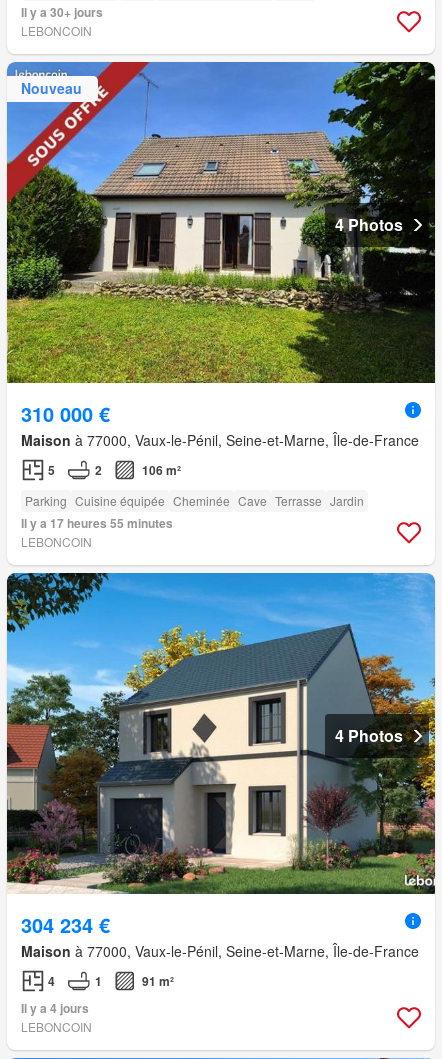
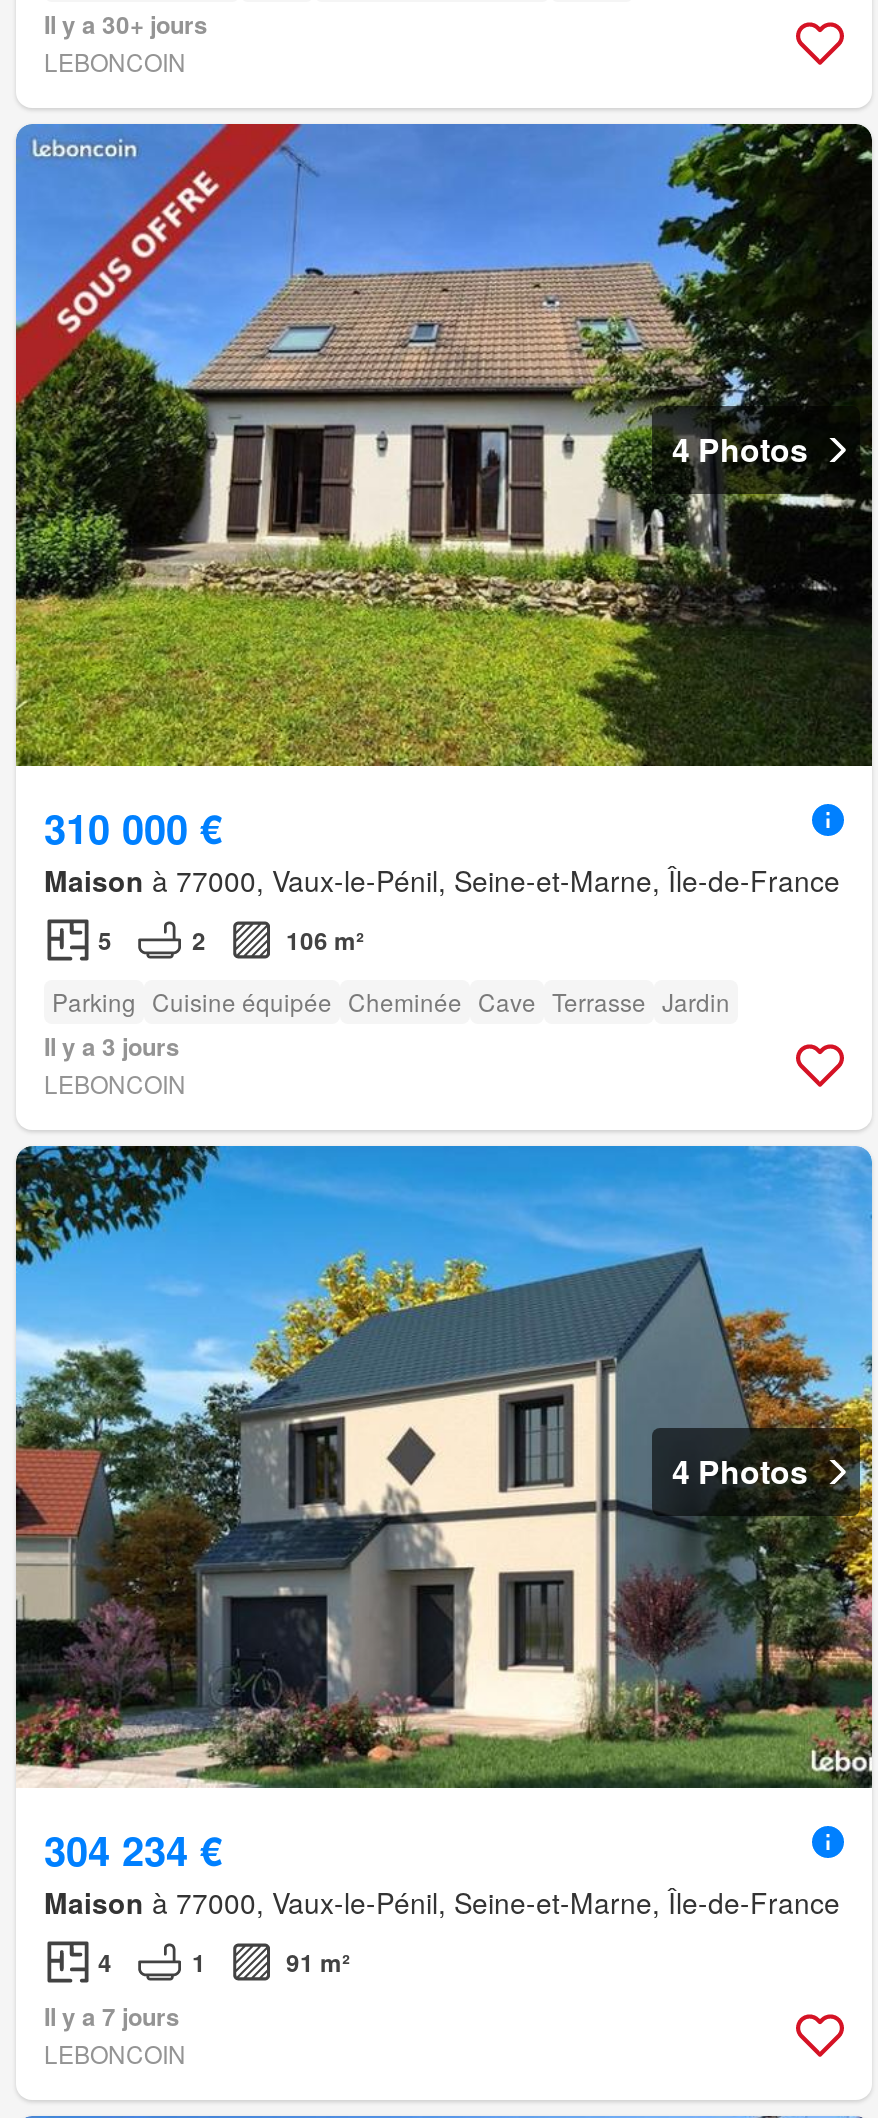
[21,78,82,98] Nouveau -> none
[21,514,173,532] Il y a 17 heures 55 minutes -> [44,1028,180,1064] Il y a 3 jours
[21,999,89,1017] Il y a 4 jours -> [44,1998,180,2034] Il y a 7 jours

